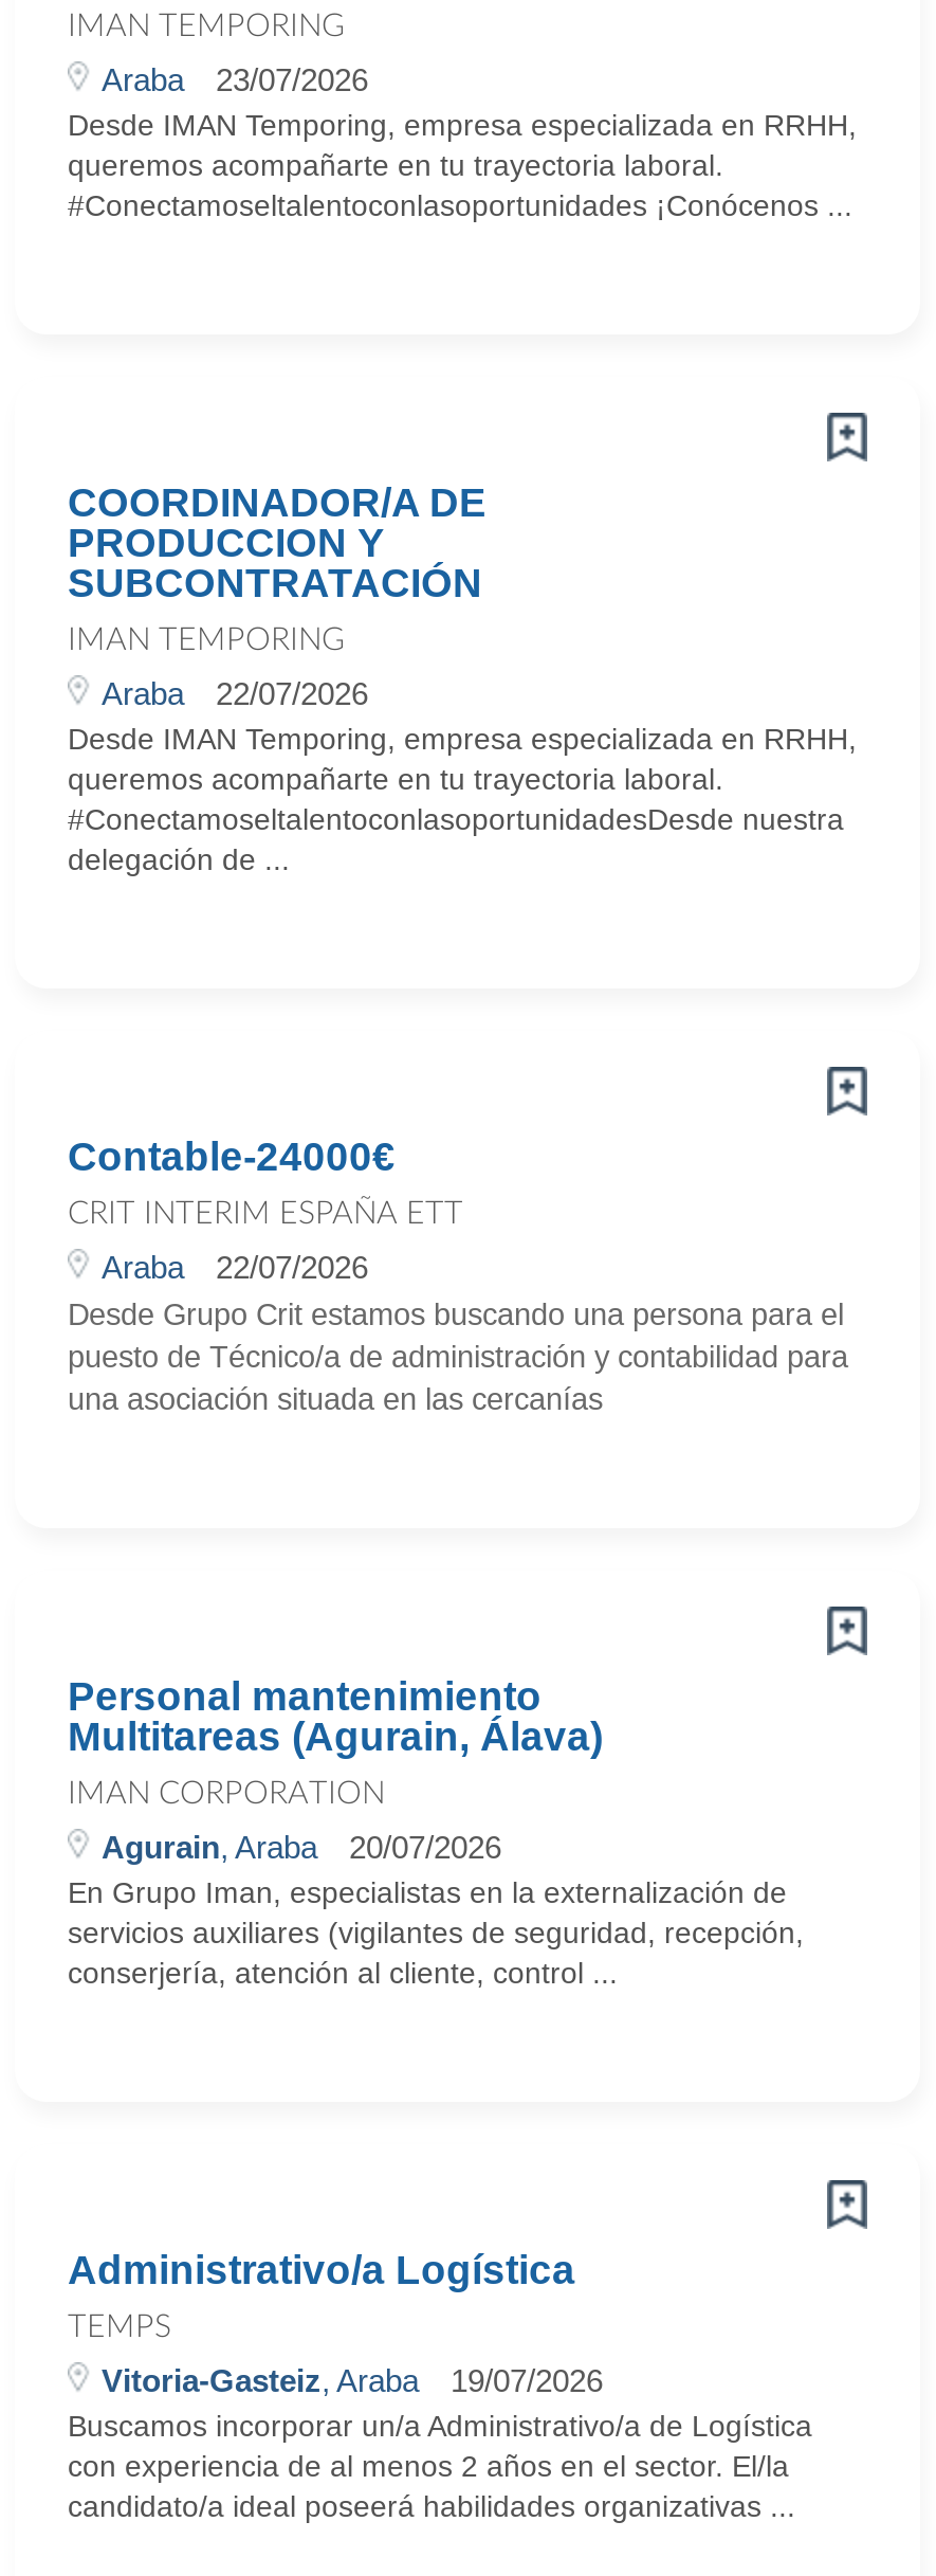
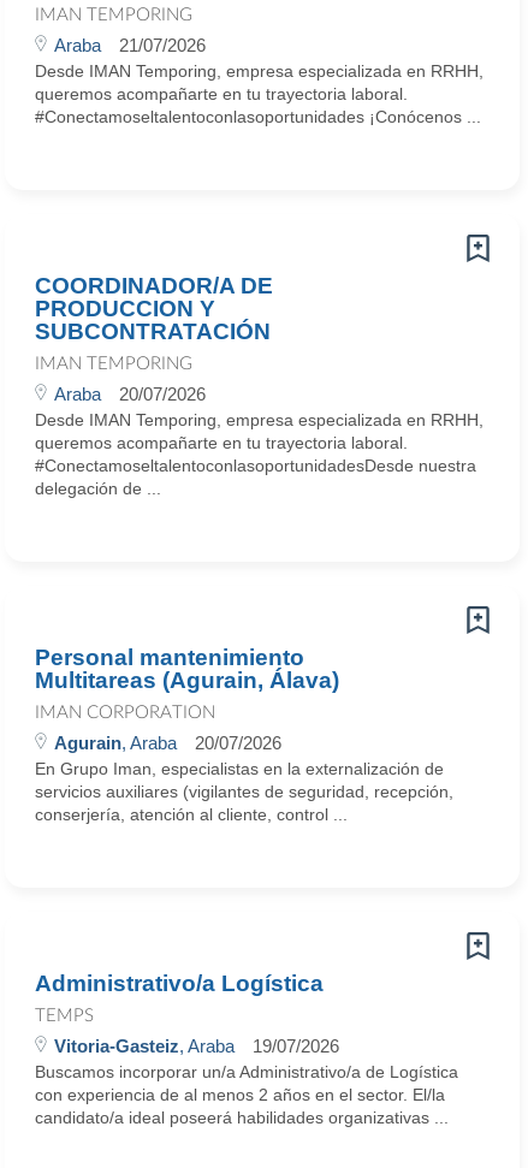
[102,61,368,97] Araba 23/07/2026 -> [54,35,206,55] Araba 21/07/2026
[102,675,368,711] Araba 22/07/2026 -> [54,384,206,404] Araba 20/07/2026
[68,1135,848,1416] Contable-24000€ | CRIT INTERIM ESPAÑA ETT | Araba | 22/07/2026 | Desde Grupo Crit estamos buscando una persona para el | puesto de Técnico/a de administración y contabilidad para | una asociación situada en las cercanías -> none

